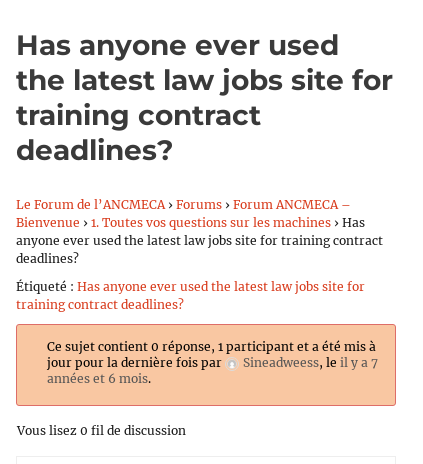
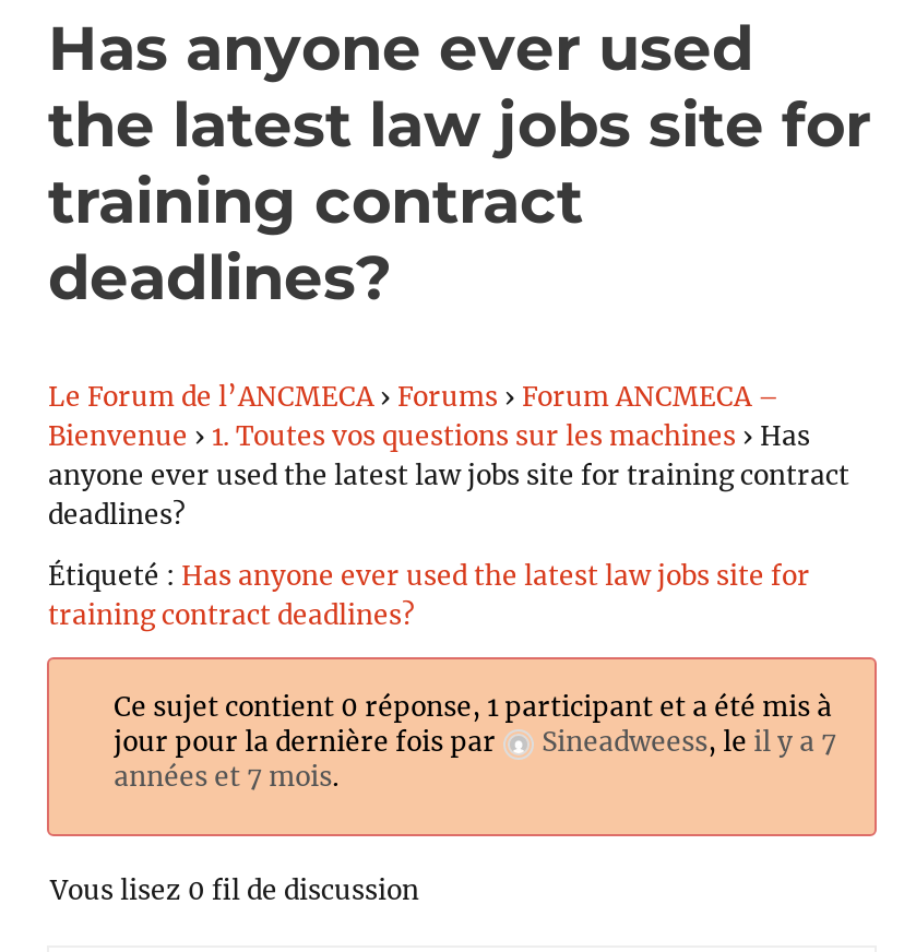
[47,371,151,386] années et 6 mois. -> [114,760,339,793] années et 7 mois.

